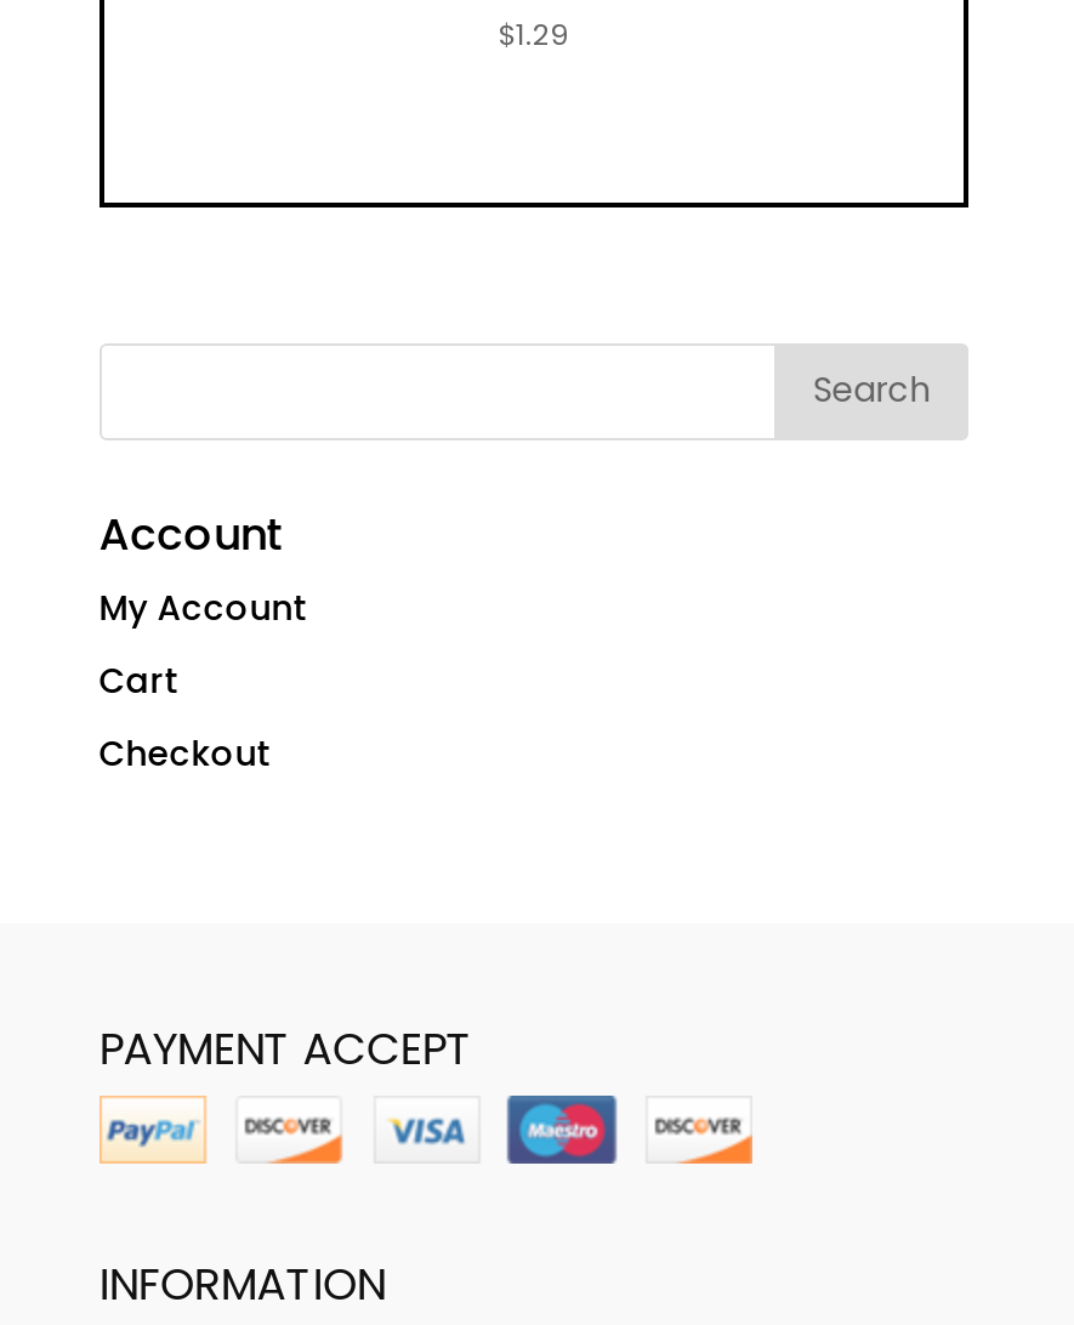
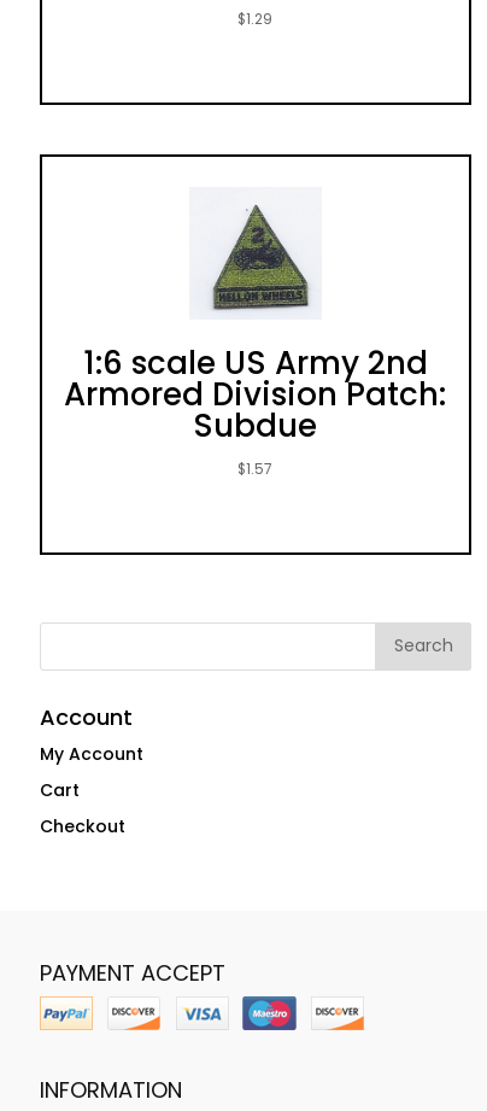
none -> [64,204,447,479] [image] | 1:6 scale US Army 2nd | Armored Division Patch: | Subdue | $1.57

